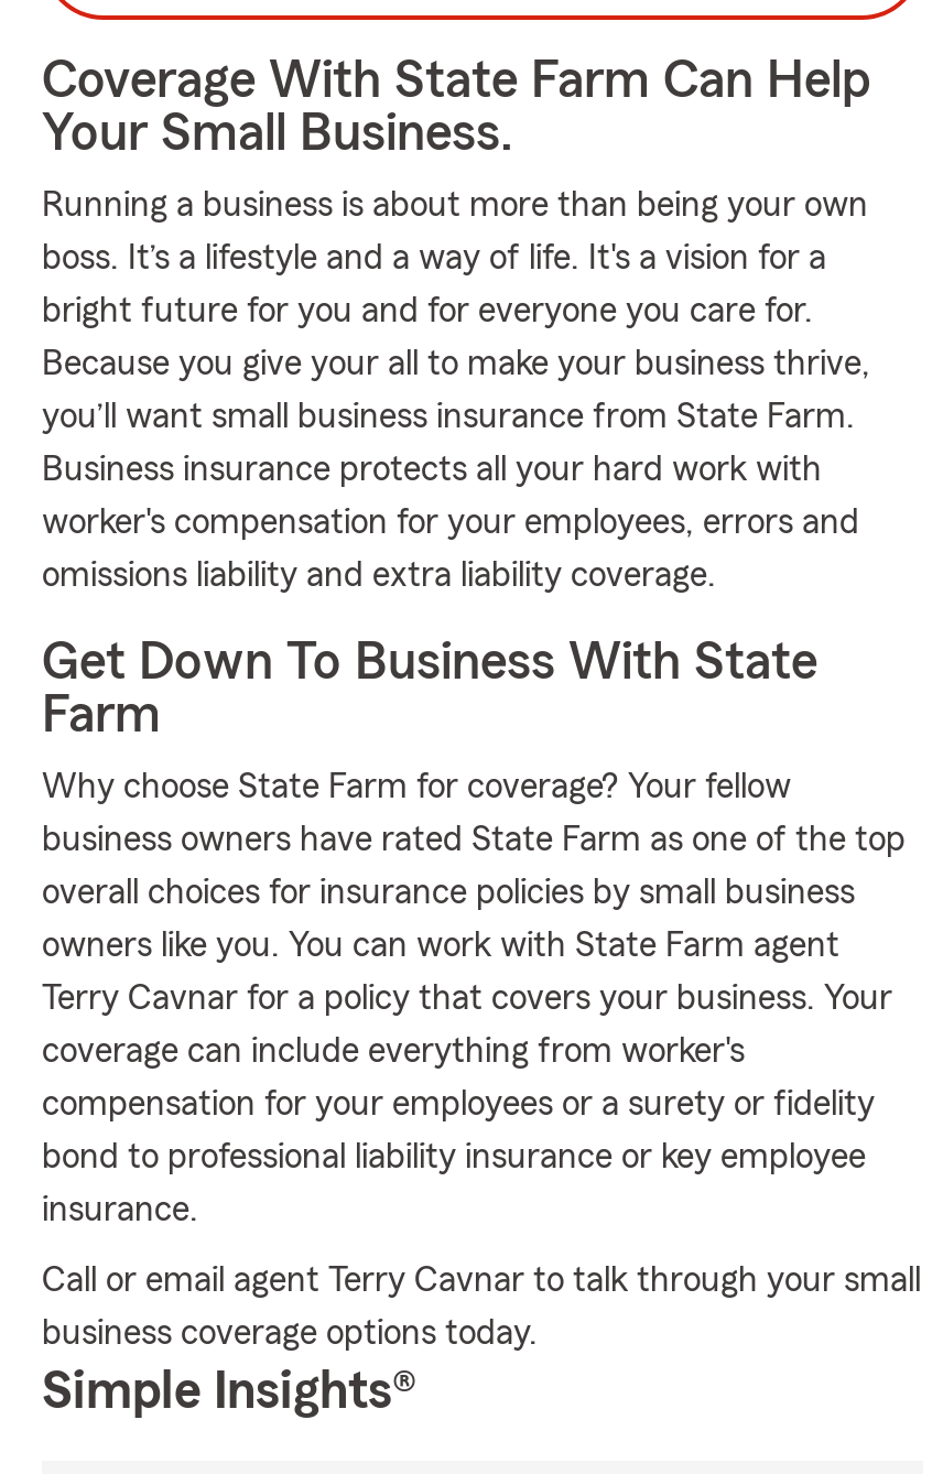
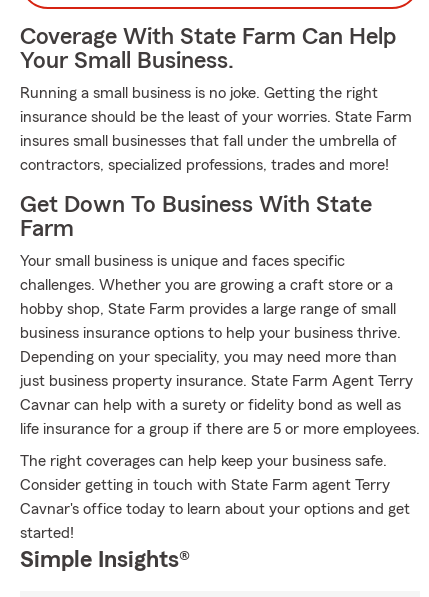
[42,187,870,593] Running a business is about more than being your own | boss. It’s a lifestyle and a way of life. It's a vision for a | bright future for you and for everyone you care for. | Because you give your all to make your business thrive, | you’ll want small business insurance from State Farm. | Business insurance protects all your hard work with | worker's compensation for your employees, errors and | omissions liability and extra liability coverage. -> [20,85,412,173] Running a small business is no joke. Getting the right | insurance should be the least of your worries. State Farm | insures small businesses that fall under the umbrella of | contractors, specialized professions, trades and more!
moved [42,637,817,743] -> [20,193,372,241]: Get Down To Business With State | Farm
[42,769,921,1351] Why choose State Farm for coverage? Your fellow | business owners have rated State Farm as one of the top | overall choices for insurance policies by small business | owners like you. You can work with State Farm agent | Terry Cavnar for a policy that covers your business. Your | coverage can include everything from worker's | compensation for your employees or a surety or fidelity | bond to professional liability insurance or key employee | insurance. | Call or email agent Terry Cavnar to talk through your small | business coverage options today. -> [20,253,420,541] Your small business is unique and faces specific | challenges. Whether you are growing a craft store or a | hobby shop, State Farm provides a large range of small | business insurance options to help your business thrive. | Depending on your speciality, you may need more than | just business property insurance. State Farm Agent Terry | Cavnar can help with a surety or fidelity bond as well as | life insurance for a group if there are 5 or more employees. | The right coverages can help keep your business safe. | Consider getting in touch with State Farm agent Terry | Cavnar's office today to learn about your options and get | started!

